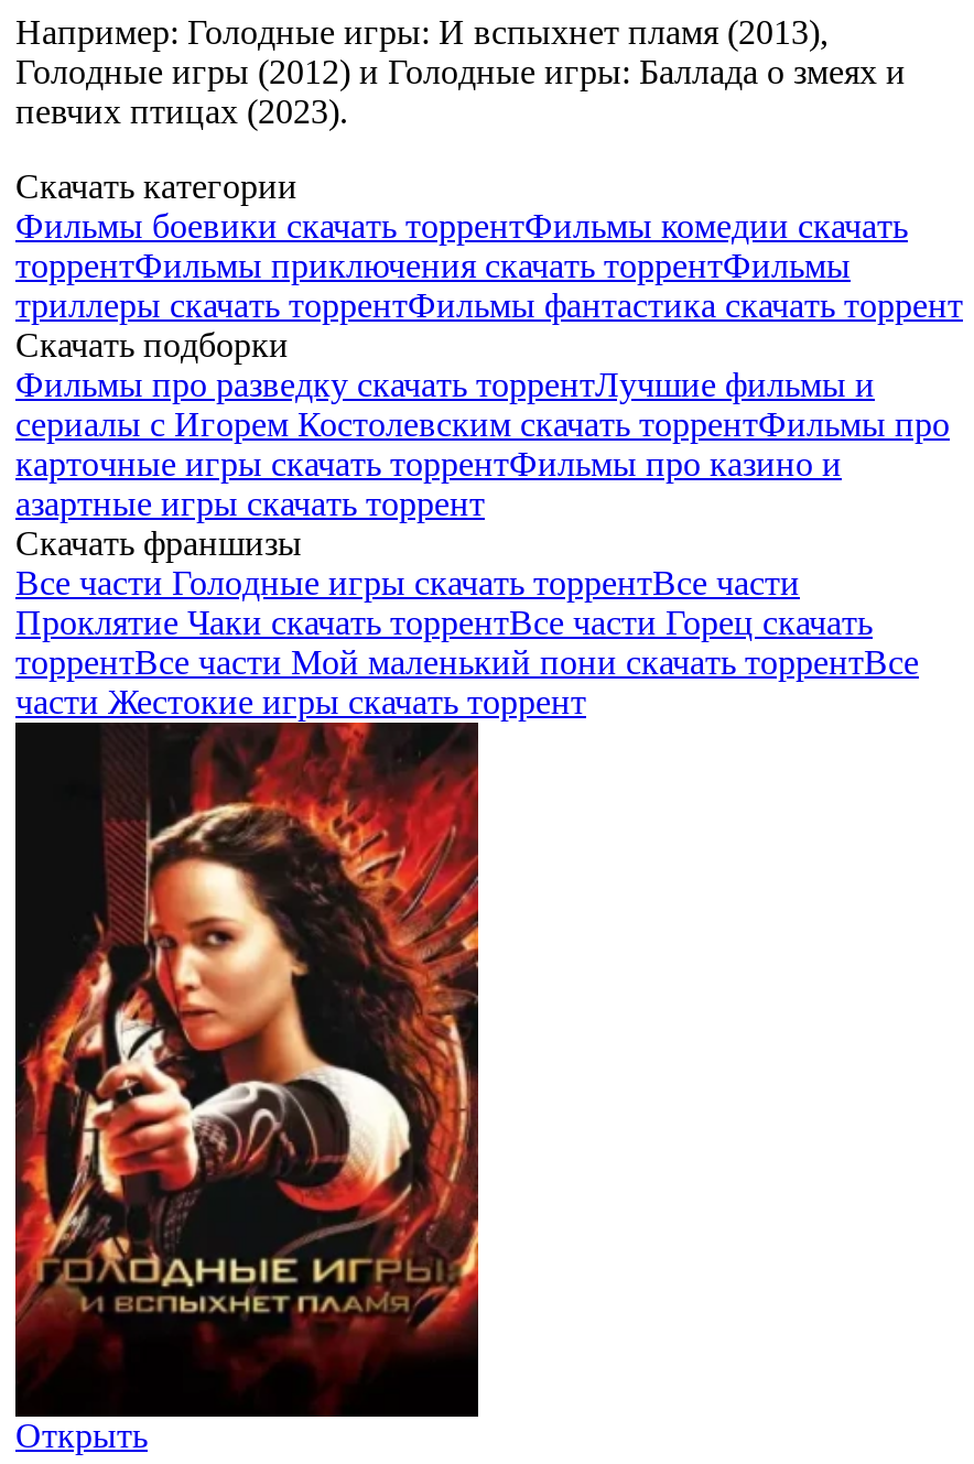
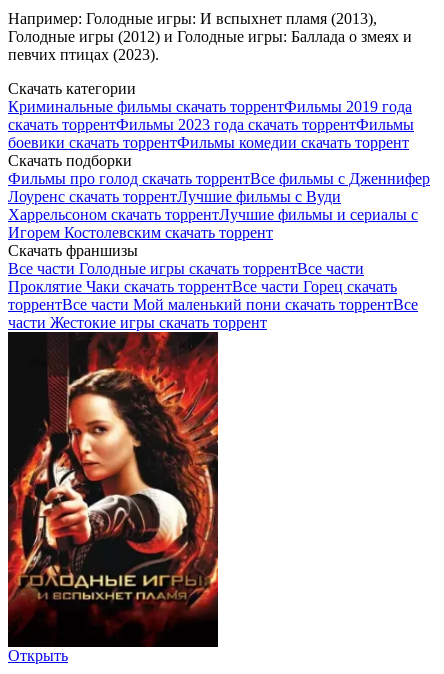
[15,207,963,323] Фильмы боевики скачать торрентФильмы комедии скачать | торрентФильмы приключения скачать торрентФильмы | триллеры скачать торрентФильмы фантастика скачать торрент -> [8,98,414,151] Криминальные фильмы скачать торрентФильмы 2019 года | скачать торрентФильмы 2023 года скачать торрентФильмы | боевики скачать торрентФильмы комедии скачать торрент
[15,365,950,522] Фильмы про разведку скачать торрентЛучшие фильмы и | сериалы с Игорем Костолевским скачать торрентФильмы про | карточные игры скачать торрентФильмы про казино и | азартные игры скачать торрент -> [8,170,430,241] Фильмы про голод скачать торрентВсе фильмы с Дженнифер | Лоуренс скачать торрентЛучшие фильмы с Вуди | Харрельсоном скачать торрентЛучшие фильмы и сериалы с | Игорем Костолевским скачать торрент

